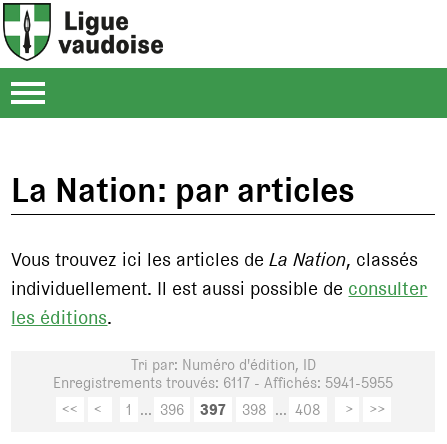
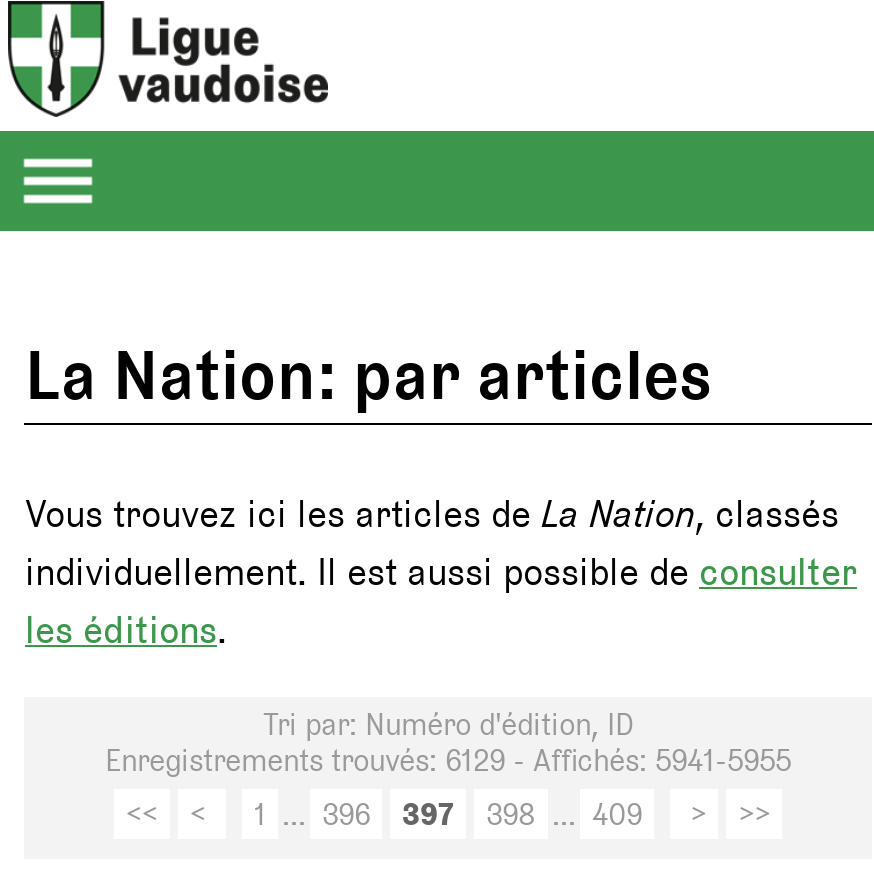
[53,371,393,394] Enregistrements trouvés: 6117 - Affichés: 5941-5955 -> [105,738,791,784] Enregistrements trouvés: 6129 - Affichés: 5941-5955
[241,398,320,421] 398 ... 408 -> [486,792,642,838] 398 ... 409

